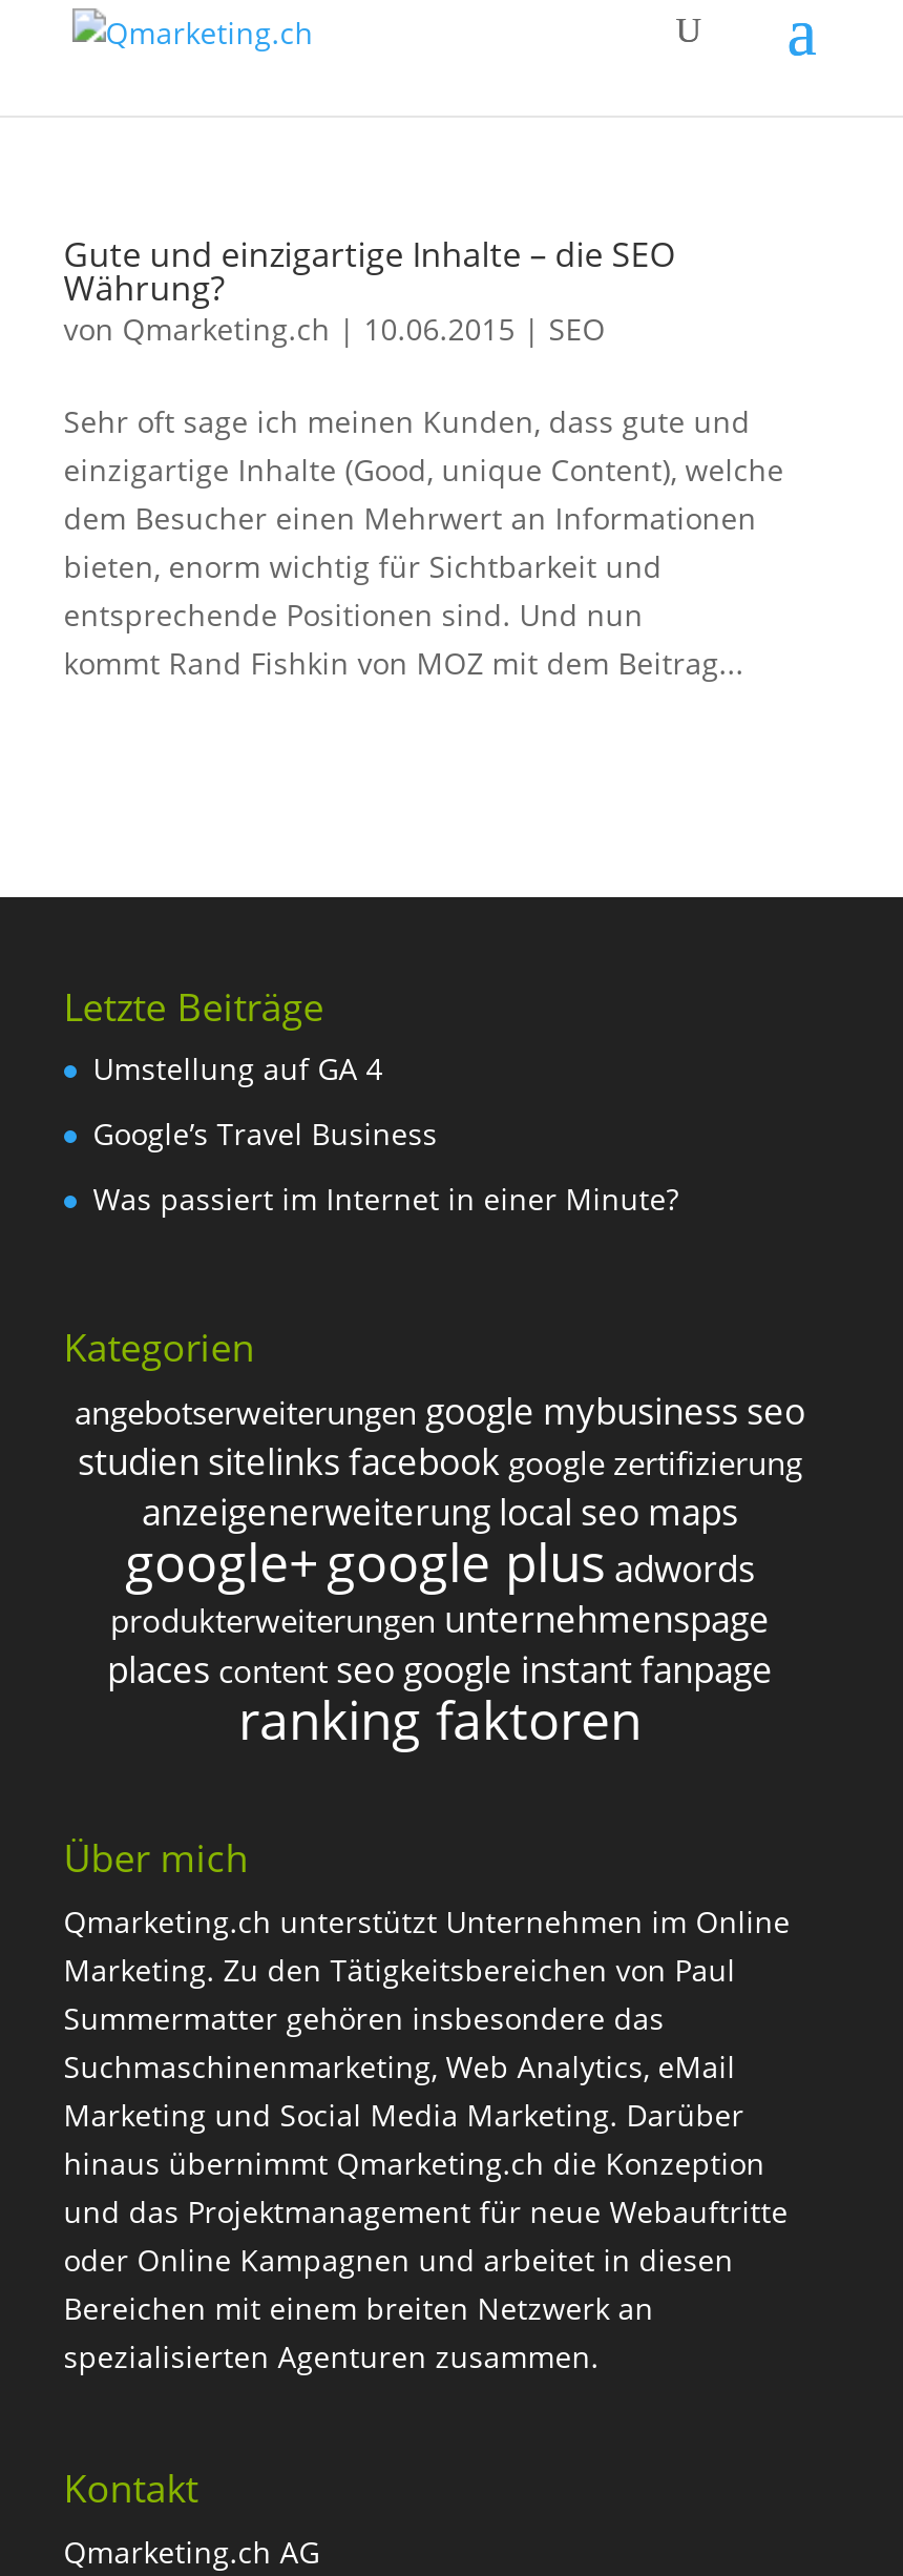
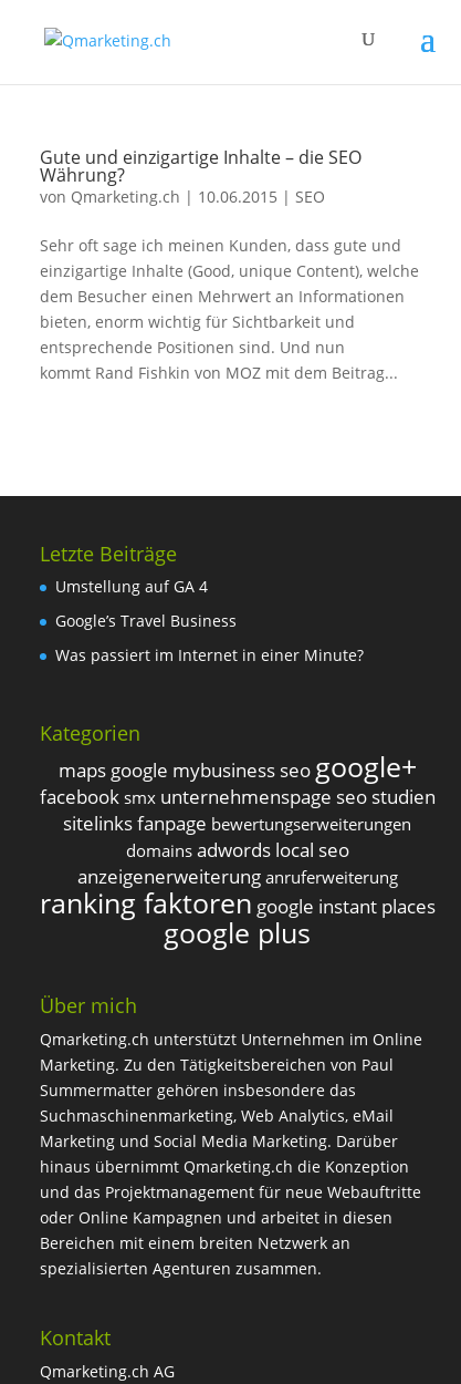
[75,1387,805,1755] angebotserweiterungen google mybusiness seo | studien sitelinks facebook google zertifizierung | anzeigenerweiterung local seo maps | google+ google plus adwords | produkterweiterungen unternehmenspage | places content seo google instant fanpage | ranking faktoren -> [40,748,436,951] maps google mybusiness seo google+ | facebook smx unternehmenspage seo studien | sitelinks fanpage bewertungserweiterungen | domains adwords local seo | anzeigenerweiterung anruferweiterung | ranking faktoren google instant places | google plus

